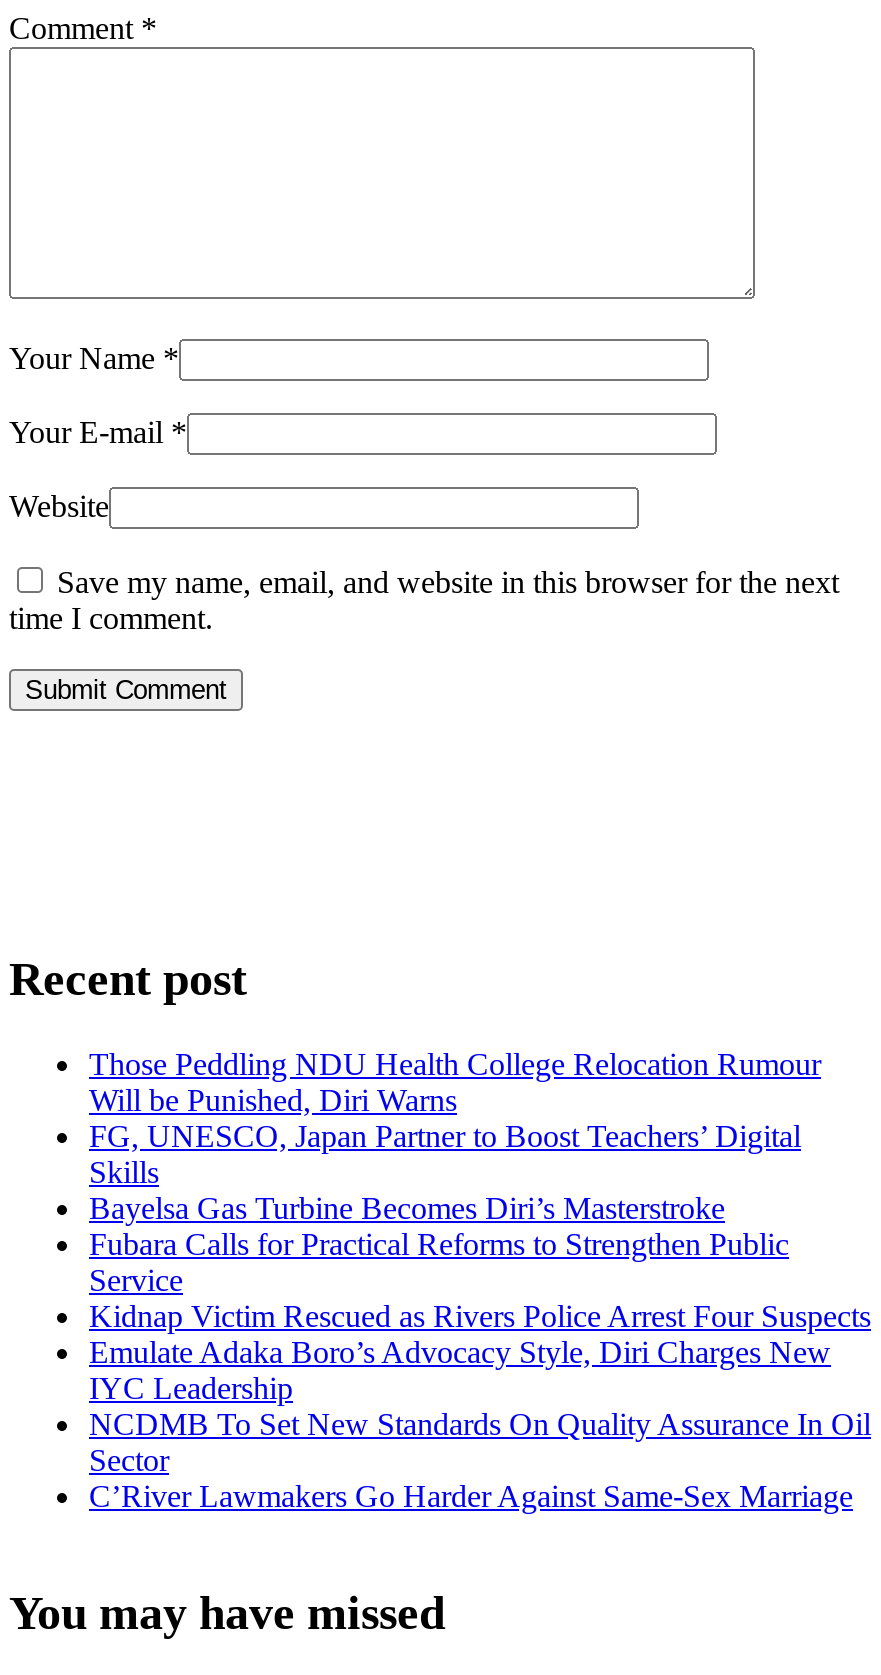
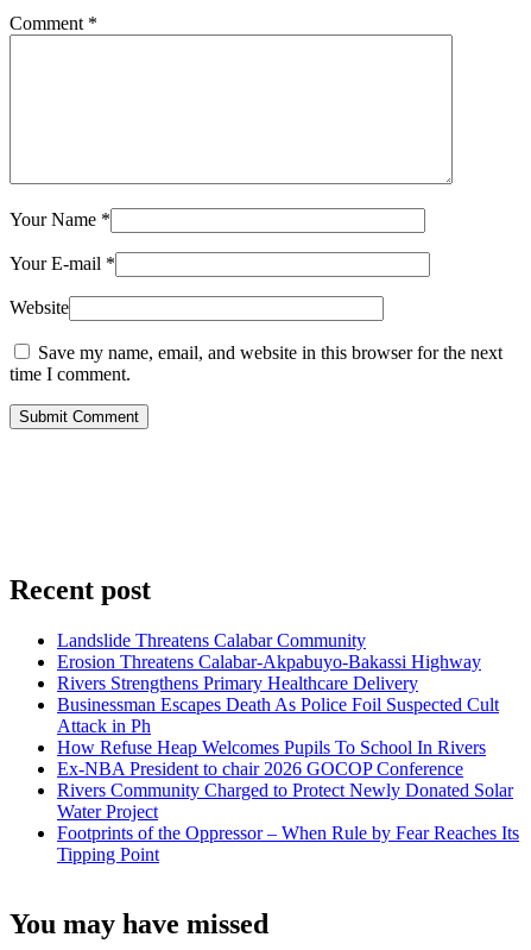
[89,1048,871,1514] Those Peddling NDU Health College Relocation Rumour | Will be Punished, Diri Warns | FG, UNESCO, Japan Partner to Boost Teachers’ Digital | Skills | Bayelsa Gas Turbine Becomes Diri’s Masterstroke | Fubara Calls for Practical Reforms to Strengthen Public | Service | Kidnap Victim Rescued as Rivers Police Arrest Four Suspects | Emulate Adaka Boro’s Advocacy Style, Diri Charges New | IYC Leadership | NCDMB To Set New Standards On Quality Assurance In Oil | Sector | C’River Lawmakers Go Harder Against Same-Sex Marriage -> [57,630,519,864] Landslide Threatens Calabar Community | Erosion Threatens Calabar-Akpabuyo-Bakassi Highway | Rivers Strengthens Primary Healthcare Delivery | Businessman Escapes Death As Police Foil Suspected Cult | Attack in Ph | How Refuse Heap Welcomes Pupils To School In Rivers | Ex-NBA President to chair 2026 GOCOP Conference | Rivers Community Charged to Protect Newly Donated Solar | Water Project | Footprints of the Oppressor – When Rule by Fear Reaches Its | Tipping Point

